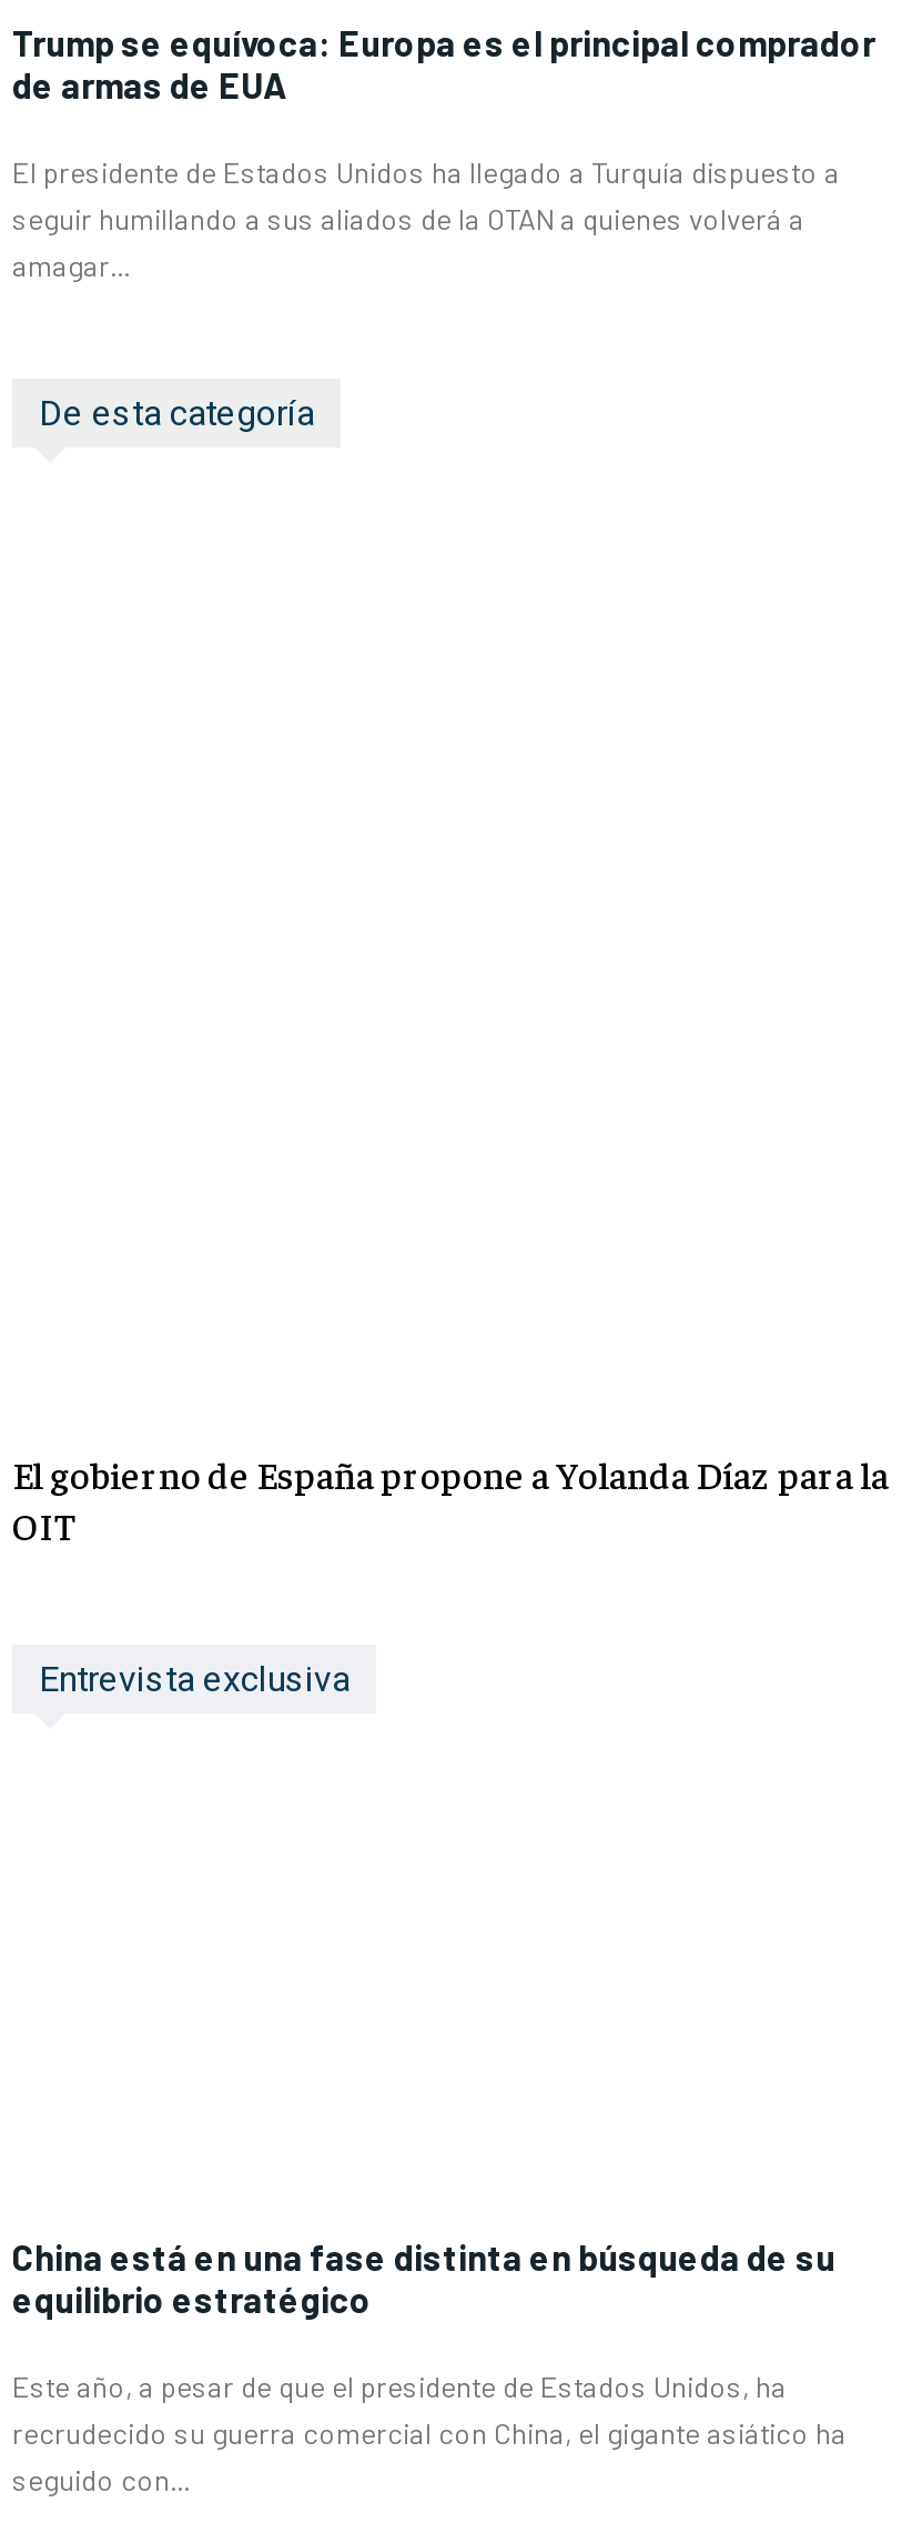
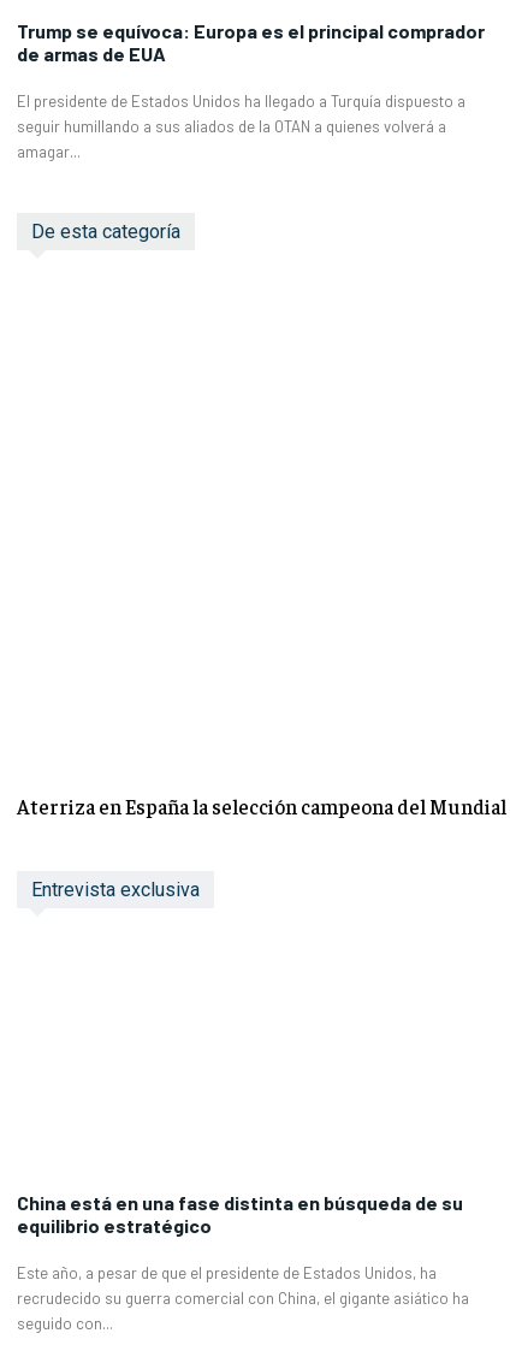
[12,1449,889,1549] El gobierno de España propone a Yolanda Díaz para la | OIT -> [17,793,506,819] Aterriza en España la selección campeona del Mundial

